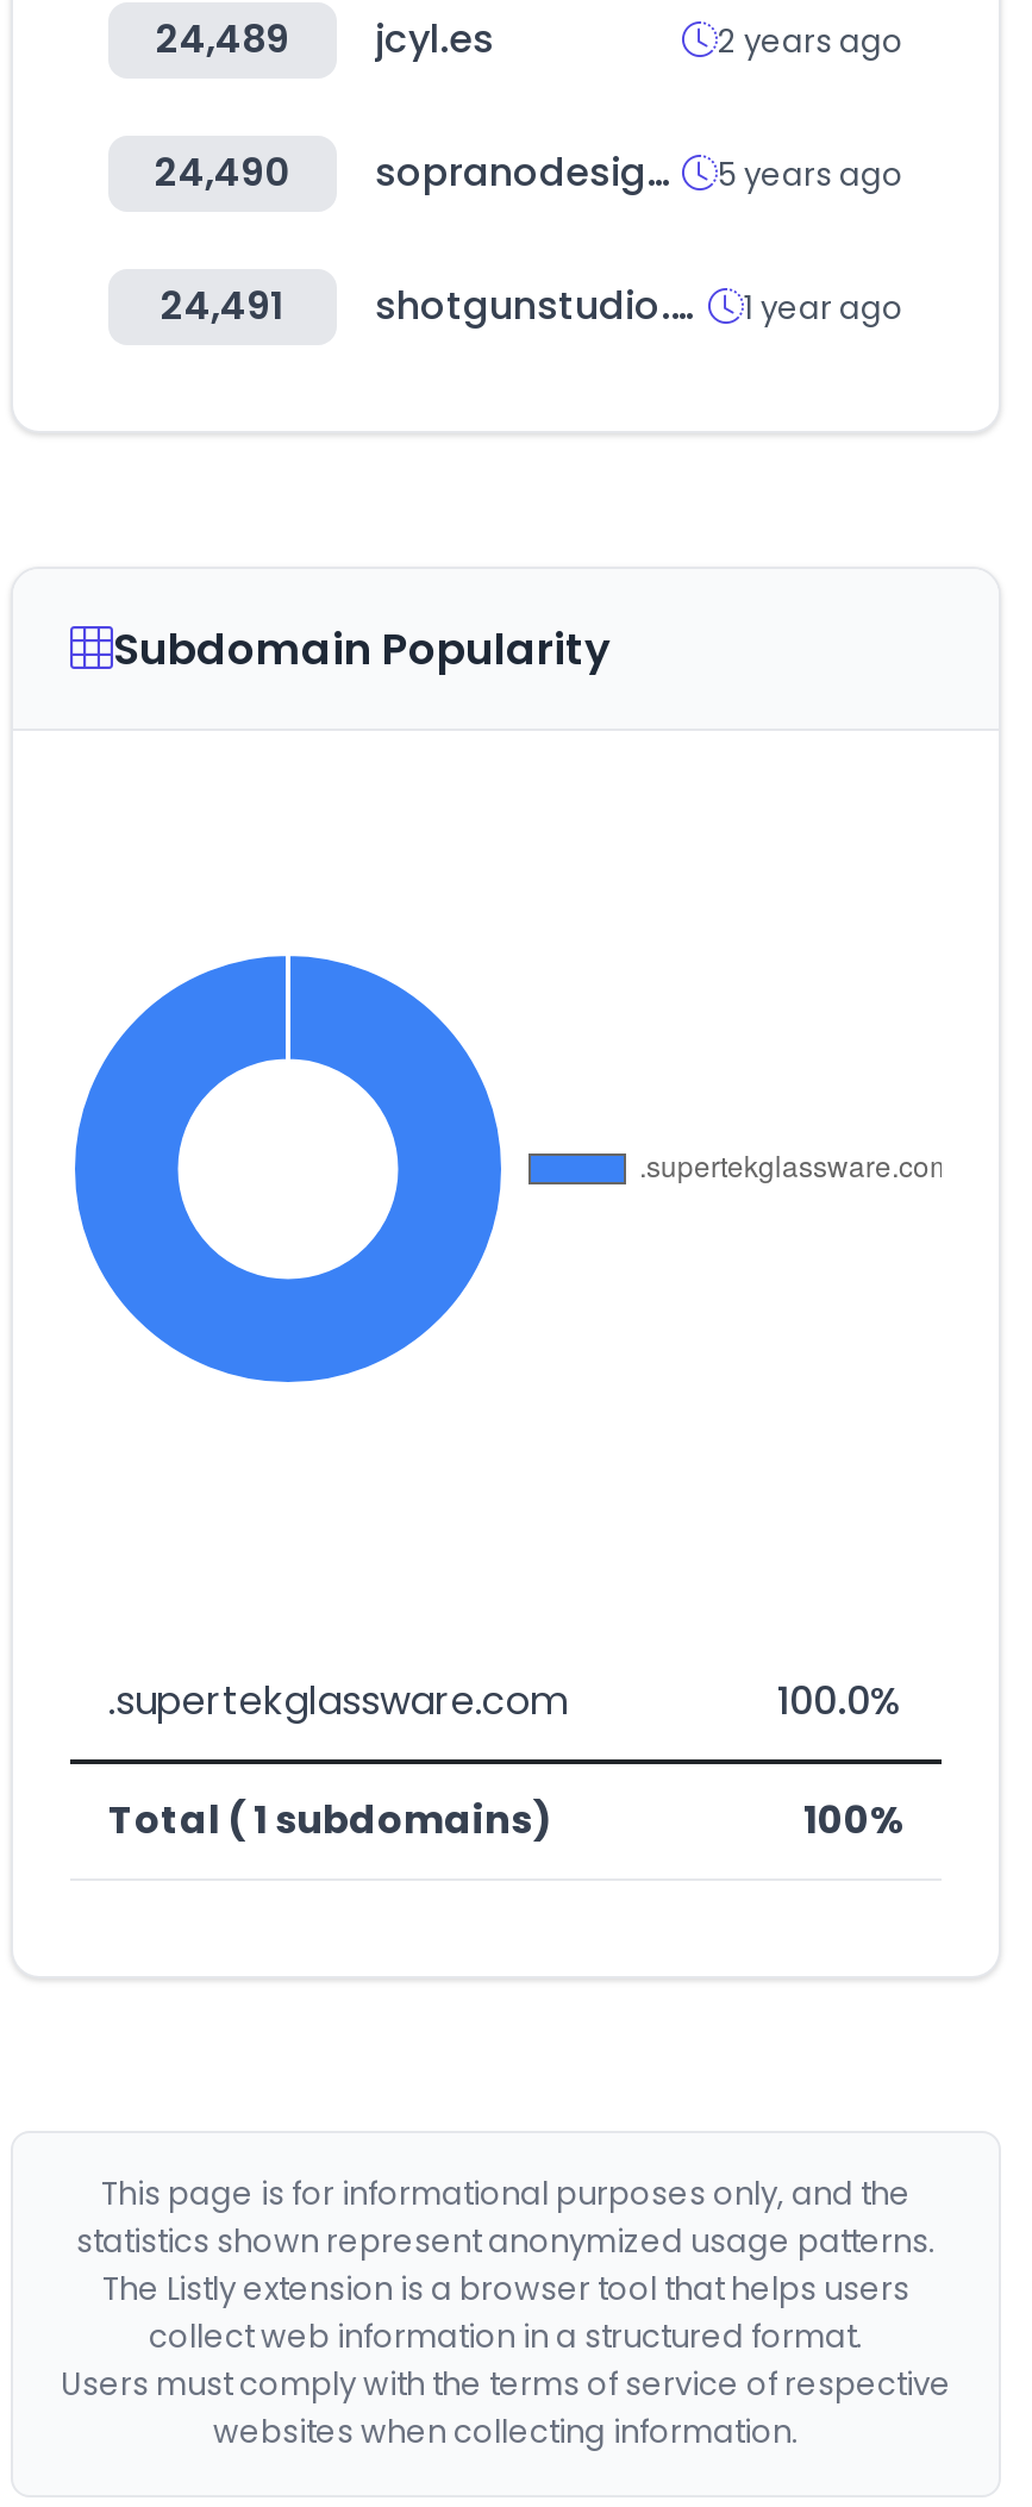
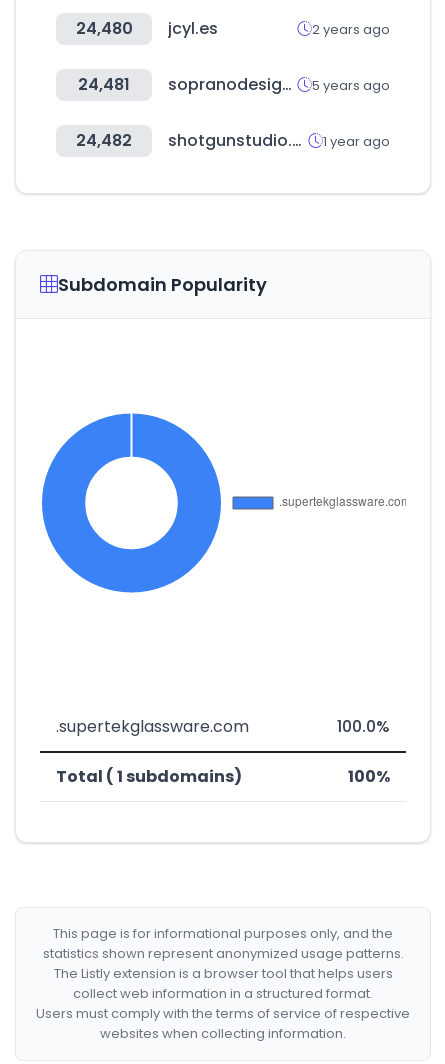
[156,12,494,67] 24,489 jcyl.es -> [75,17,218,40] 24,480 jcyl.es
[155,145,290,200] 24,490 -> [78,73,130,96] 24,481
[161,279,284,333] 24,491 -> [76,129,132,152] 24,482

